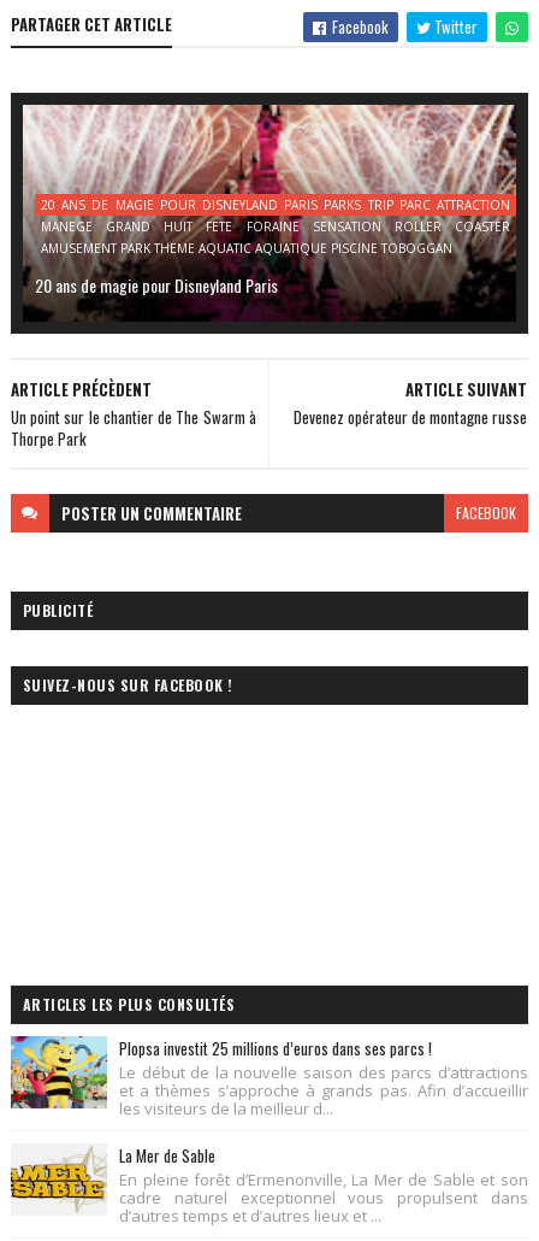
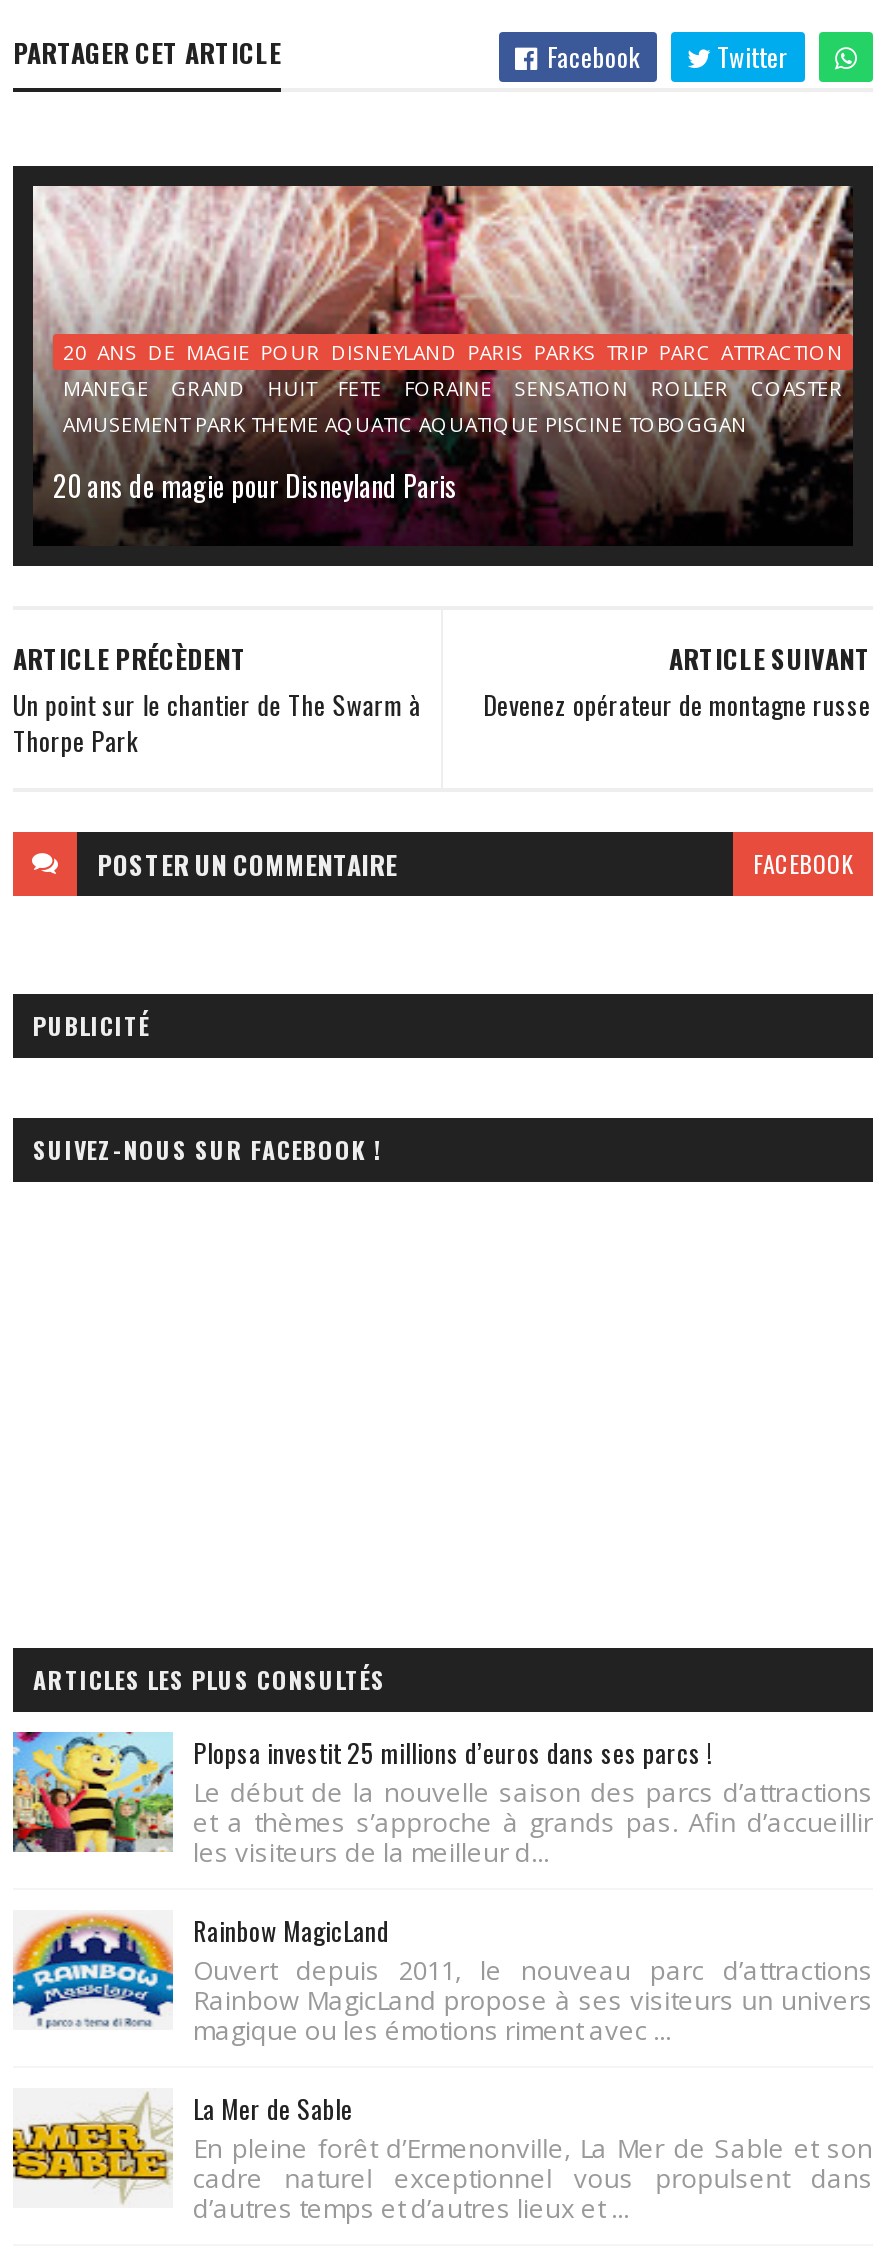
none -> [11,1911,873,2049] [image] | Rainbow MagicLand | Ouvert depuis 2011, le nouveau parc d’attractions | Rainbow MagicLand propose à ses visiteurs un univers | magique ou les émotions riment avec ...

